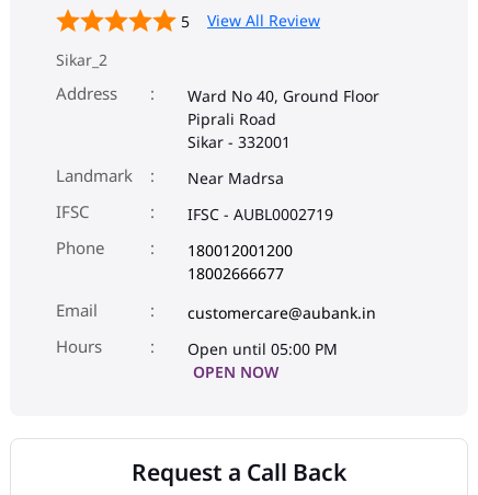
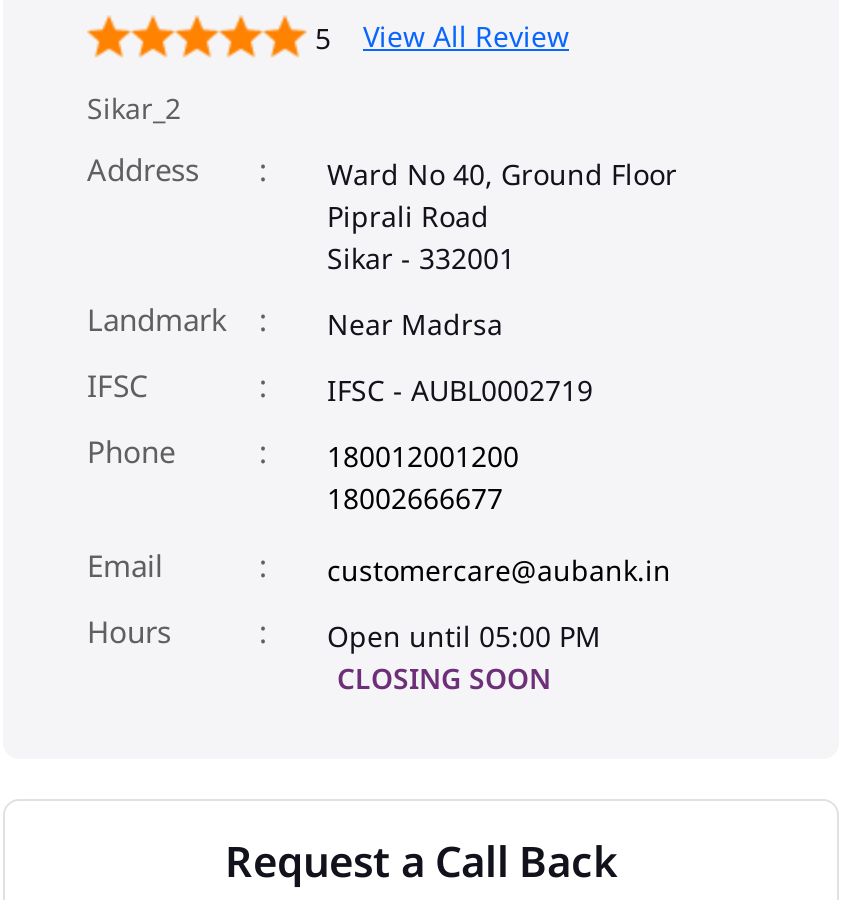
[193,362,278,382] OPEN NOW -> [337,659,551,697] CLOSING SOON

